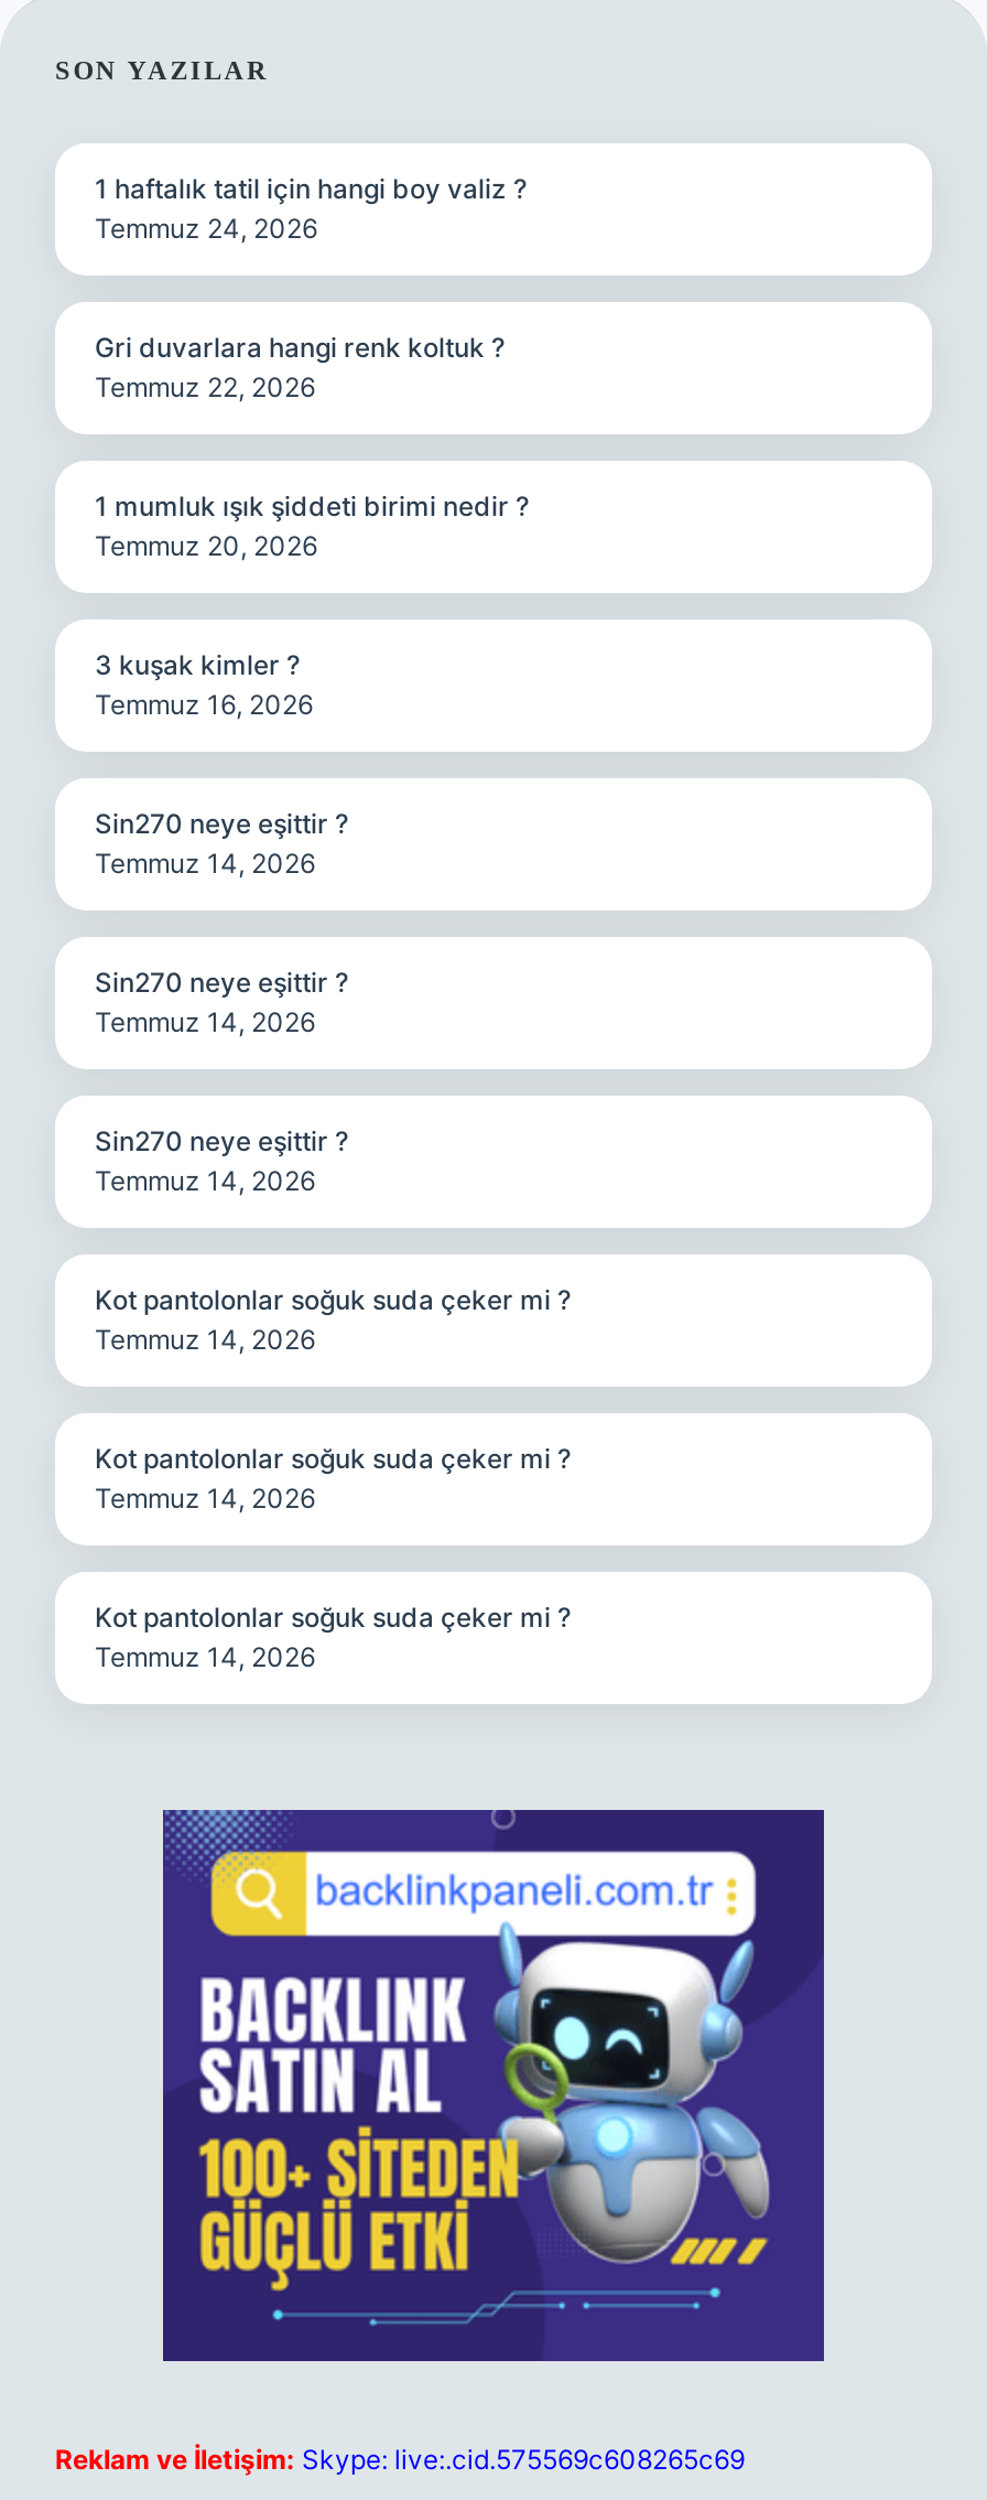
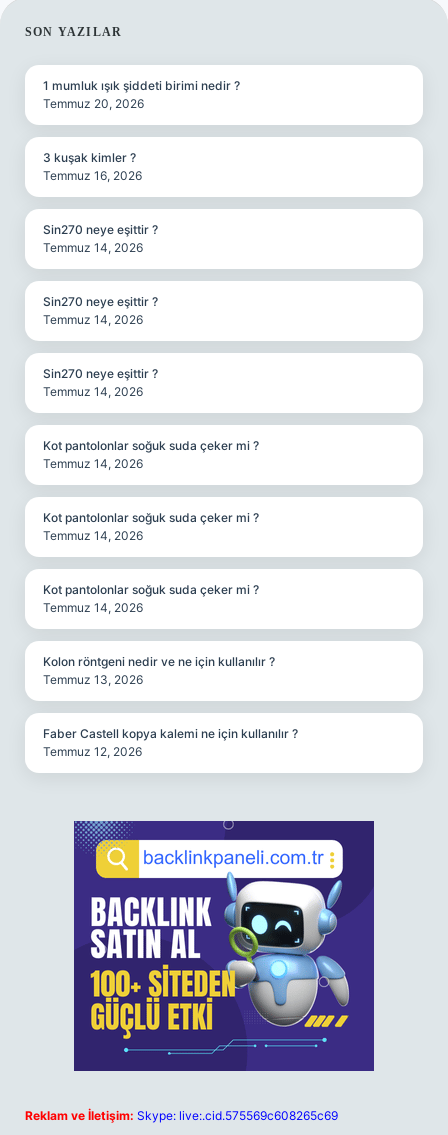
[95,172,527,245] 1 haftalık tatil için hangi boy valiz ? | Temmuz 24, 2026 -> none
[95,331,505,403] Gri duvarlara hangi renk koltuk ? | Temmuz 22, 2026 -> none
moved [95,489,571,1673] -> [43,78,259,615]: 1 mumluk ışık şiddeti birimi nedir ? | Temmuz 20, 2026 | 3 kuşak kimler ? | ... | Kot pantolonlar soğuk suda çeker mi ? | Temmuz 14, 2026
none -> [43,654,275,687] Kolon röntgeni nedir ve ne için kullanılır ? | Temmuz 13, 2026
none -> [43,726,298,759] Faber Castell kopya kalemi ne için kullanılır ? | Temmuz 12, 2026

